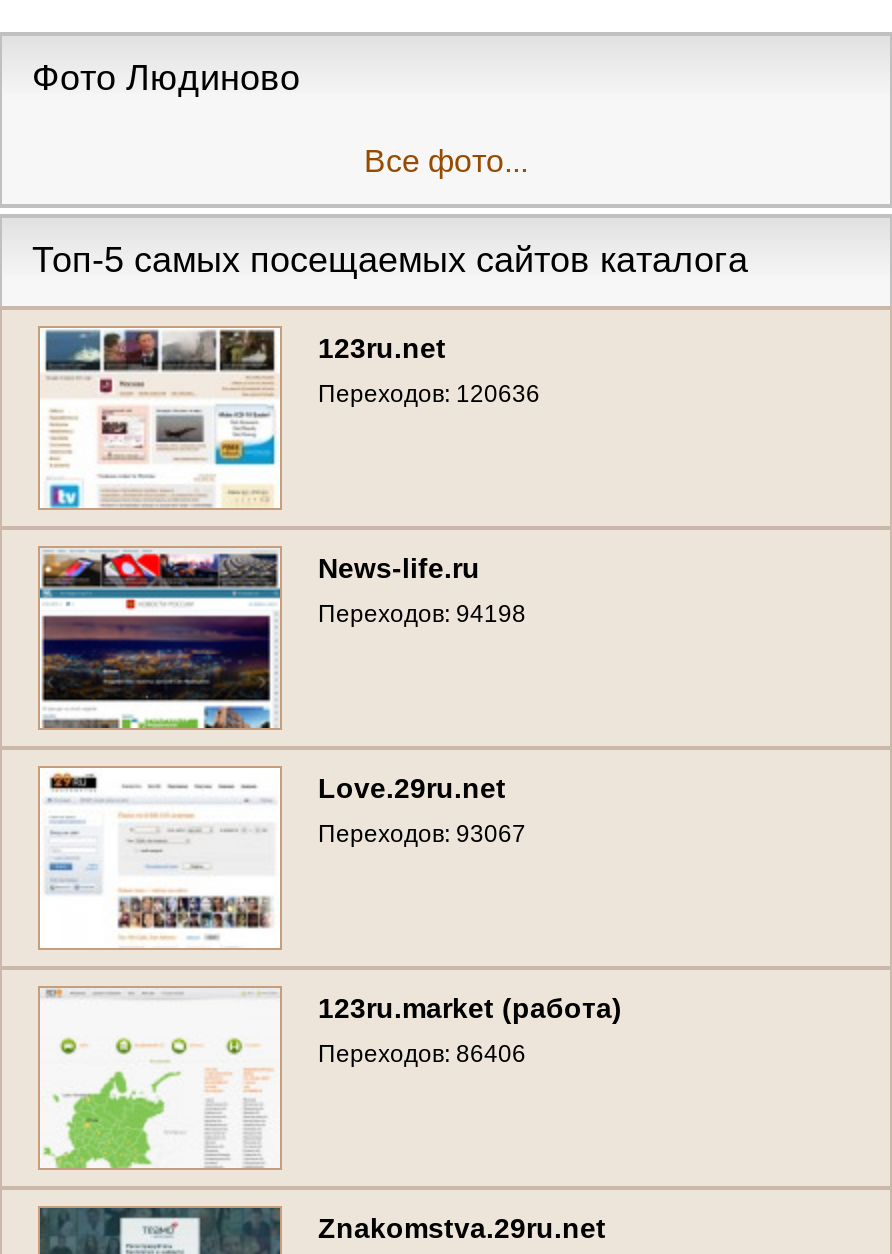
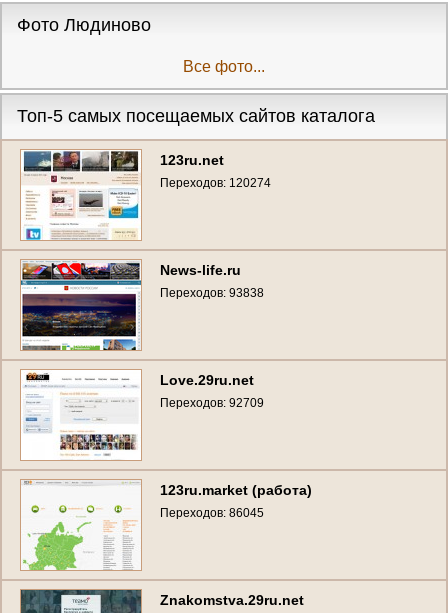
[318,380,540,408] Переходов: 120636 -> [160,176,271,190] Переходов: 120274
[318,600,526,628] Переходов: 94198 -> [160,286,264,300] Переходов: 93838
[318,820,526,848] Переходов: 93067 -> [160,396,264,410] Переходов: 92709
[318,1040,526,1068] Переходов: 86406 -> [160,506,264,520] Переходов: 86045

